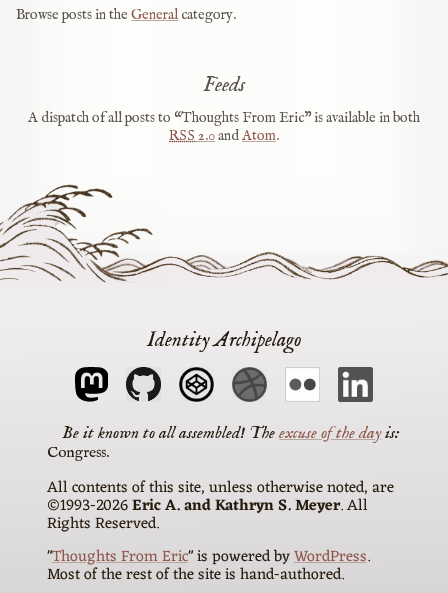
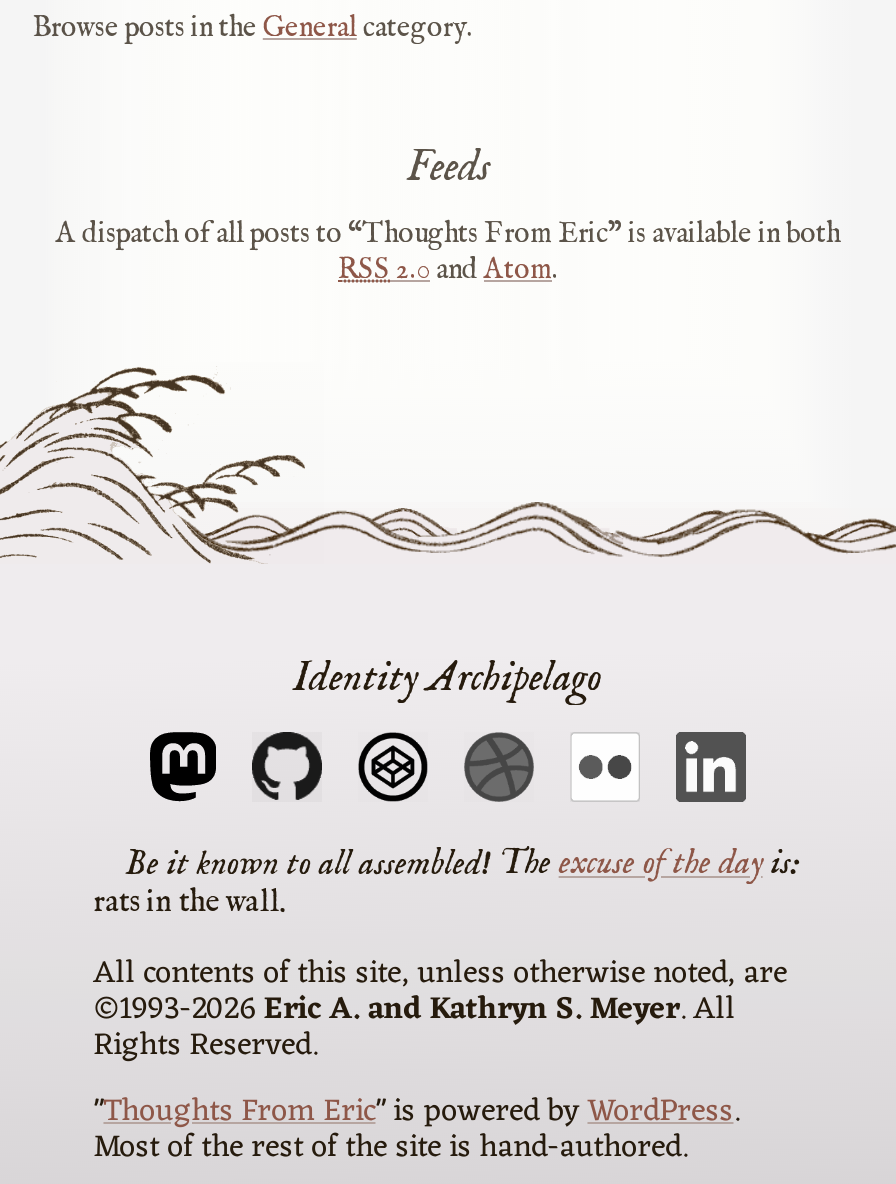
[47,443,106,463] Congress -> [93,884,279,924] rats in the wall

